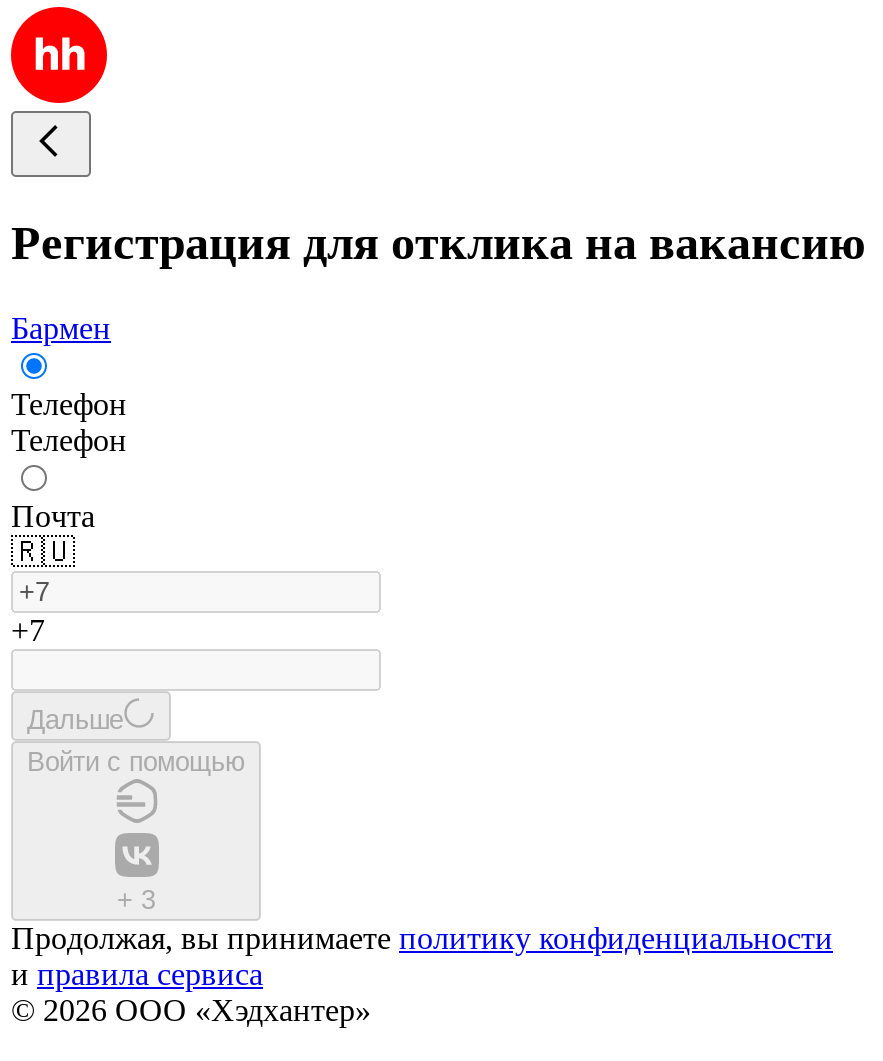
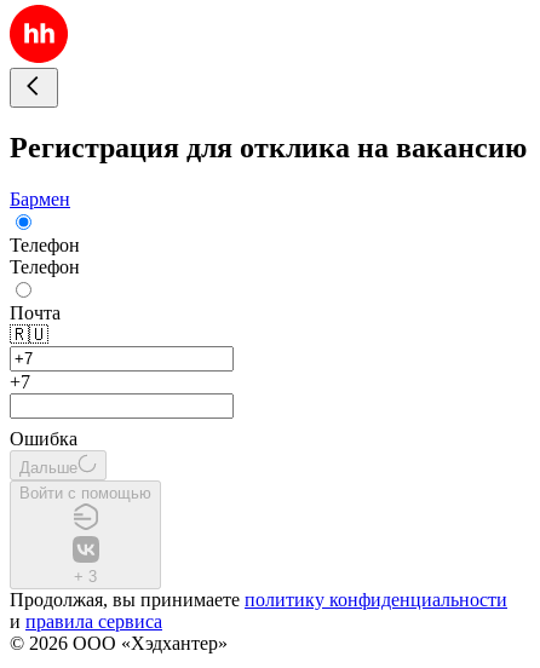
none -> [10,428,77,449] Ошибка

